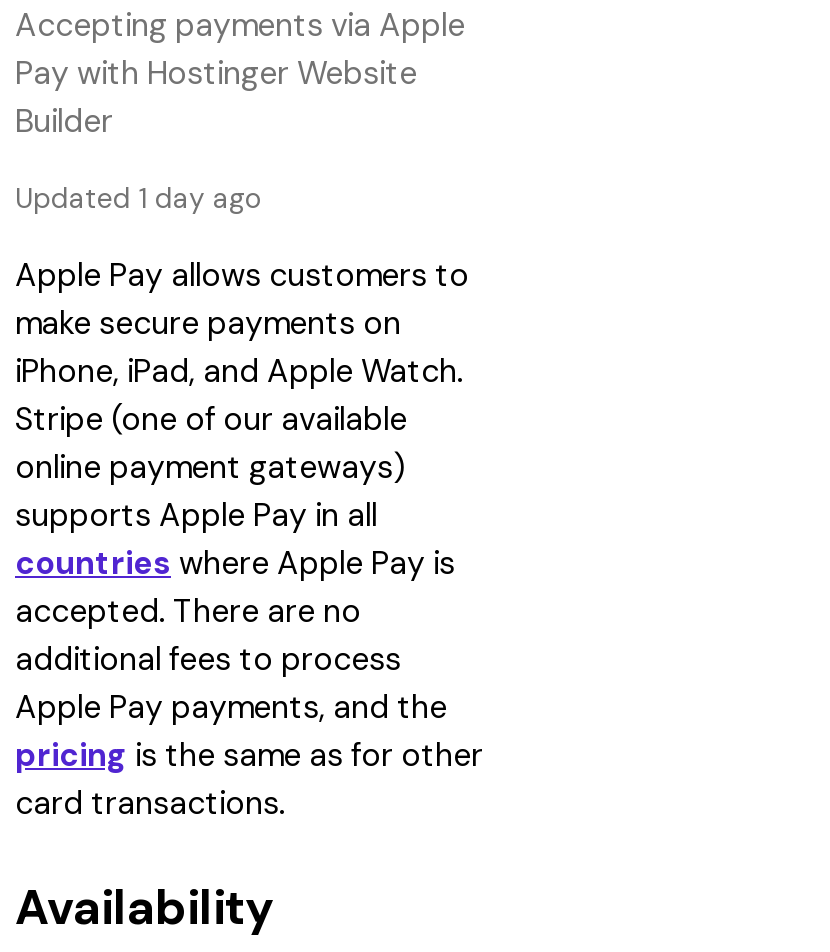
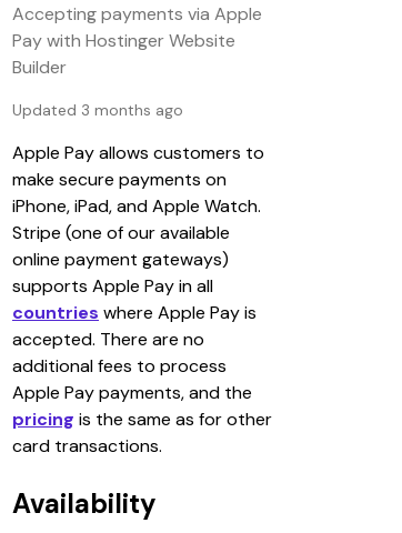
[15,180,263,216] Updated 1 day ago -> [12,100,183,120] Updated 3 months ago

